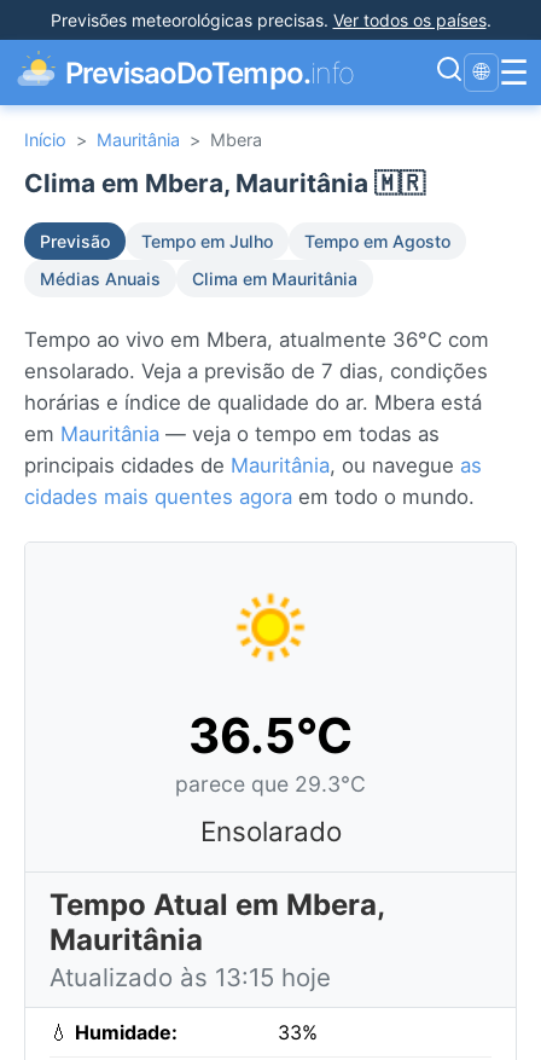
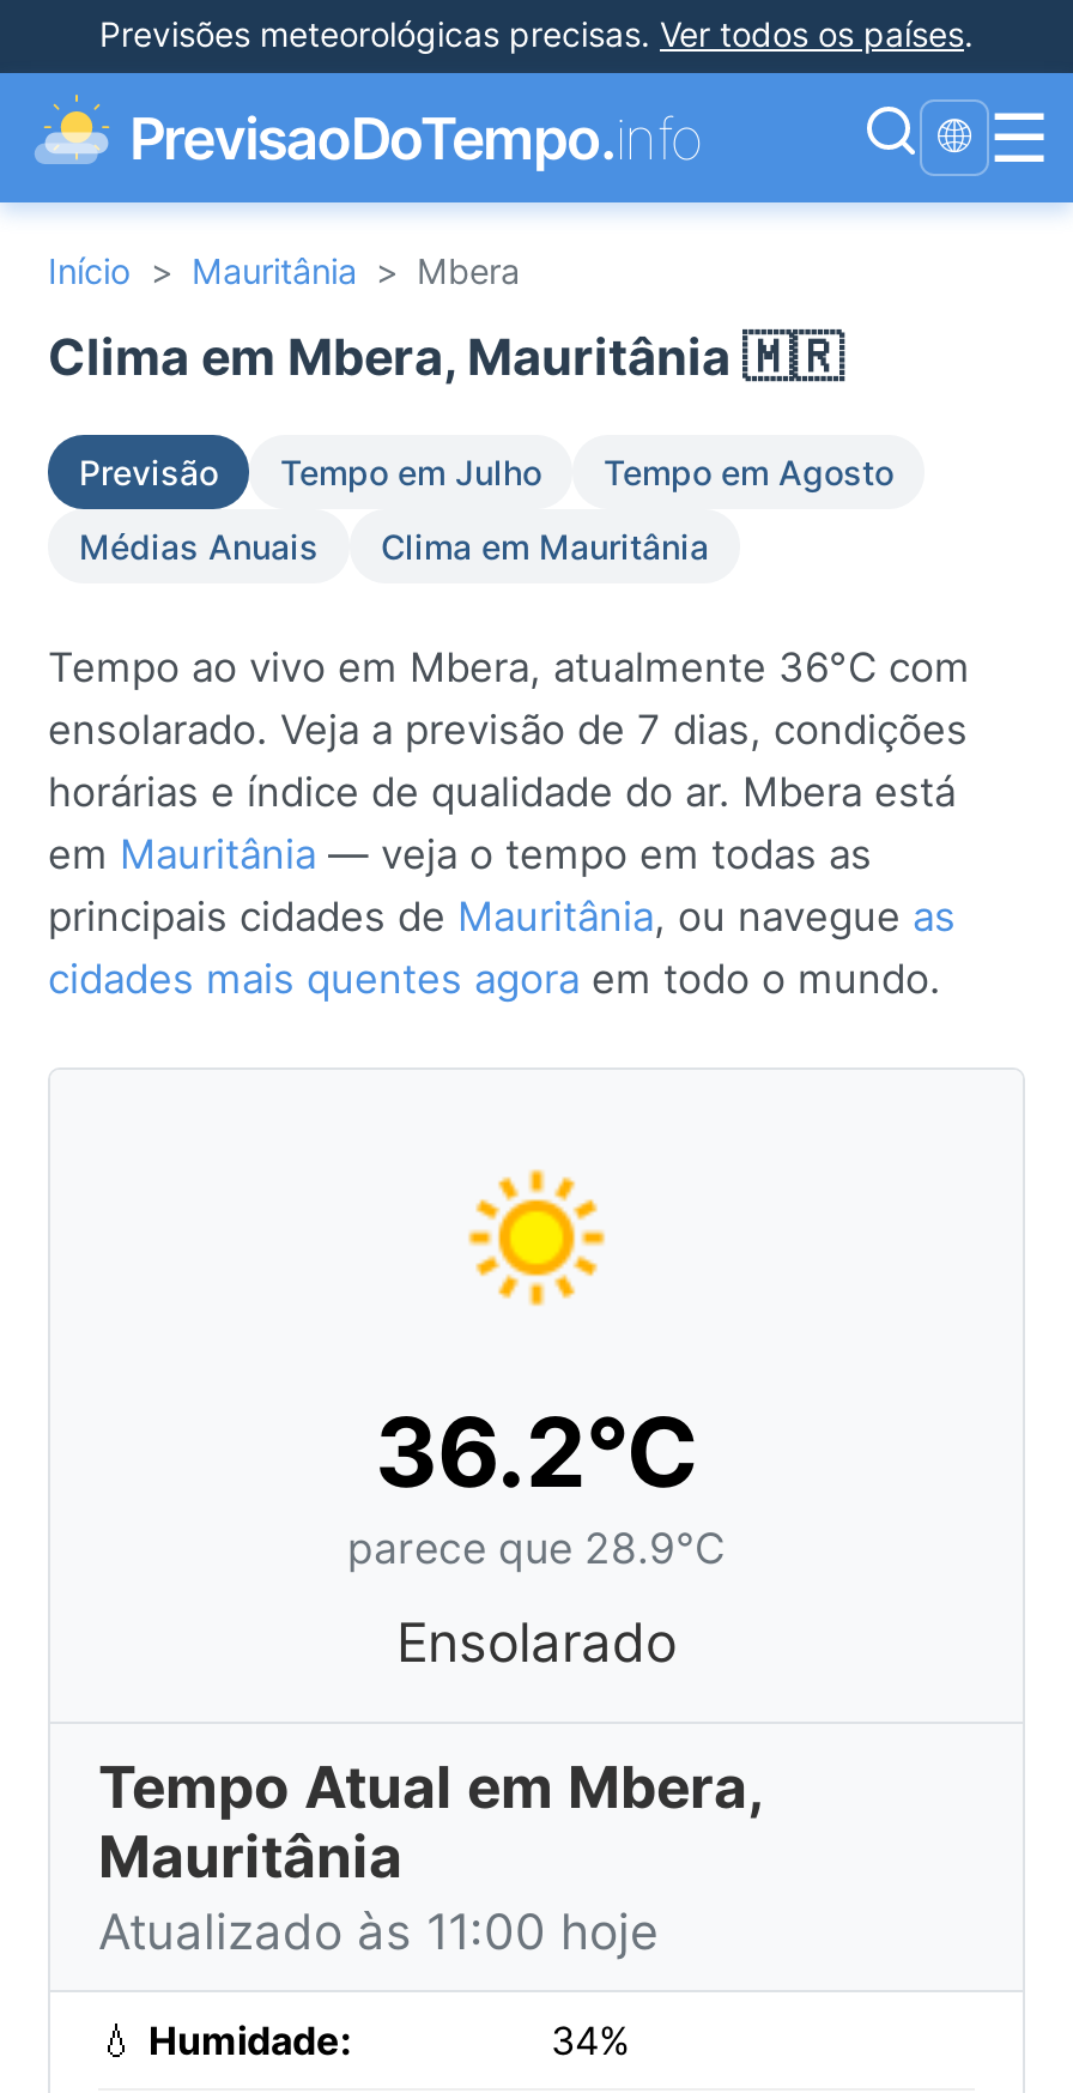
[175,706,366,797] 36.5°C | parece que 29.3°C -> [347,1393,726,1573] 36.2°C | parece que 28.9°C
[50,962,331,992] Atualizado às 13:15 hoje -> [98,1901,659,1961] Atualizado às 11:00 hoje
[278,1020,318,1044] 33% -> [551,2016,630,2064] 34%

